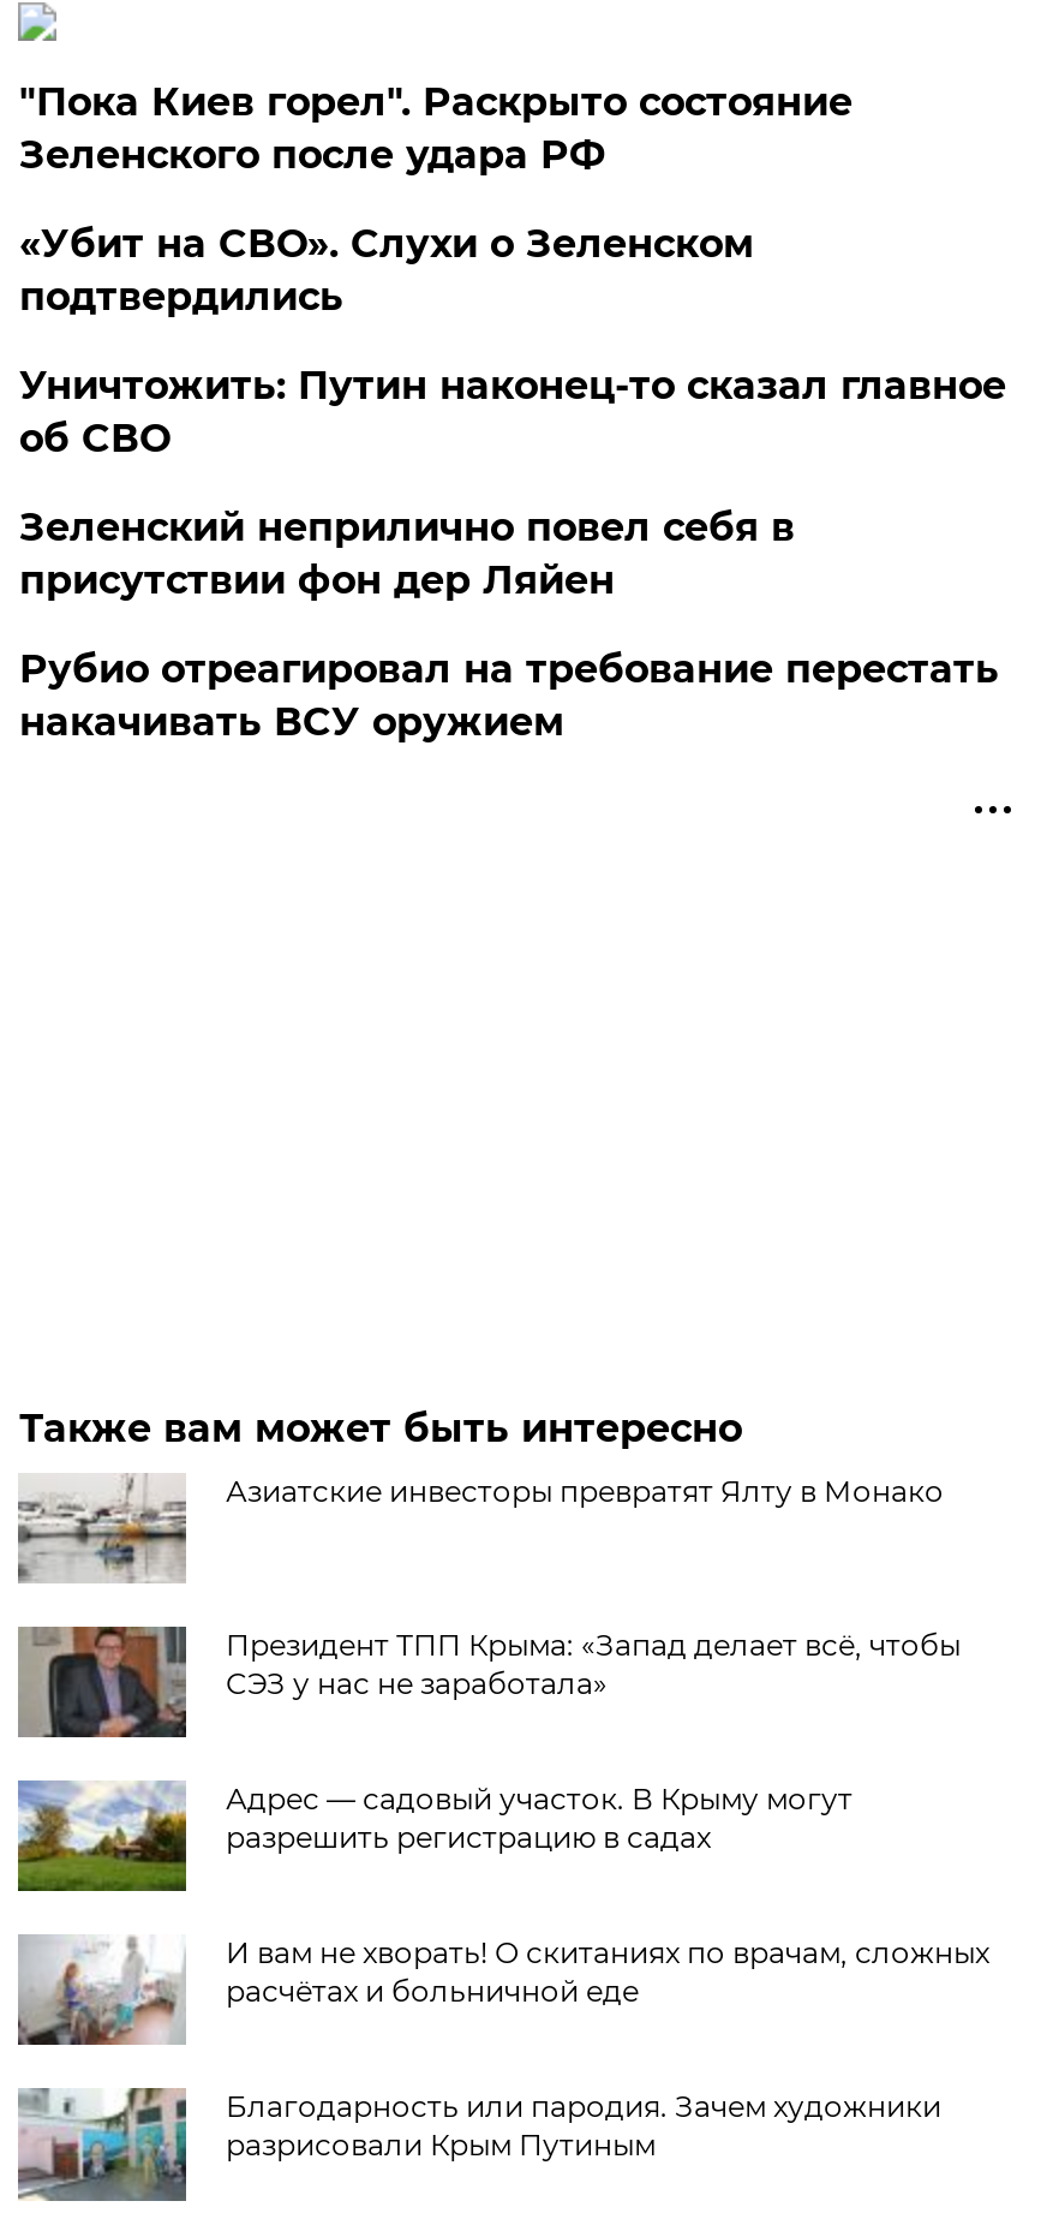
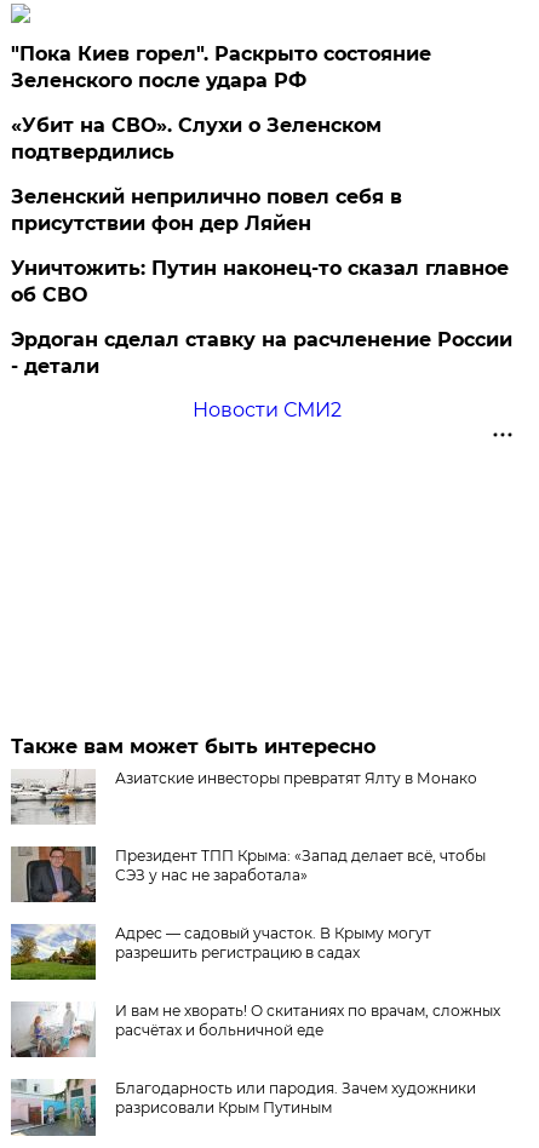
moved [19,363,1006,461] -> [11,257,509,306]: Уничтожить: Путин наконец-то сказал главное | об СВО
moved [19,504,795,603] -> [11,185,403,235]: Зеленский неприлично повел cебя в | присутствии фон дер Ляйен
[19,646,999,745] Рубио отреагировал на требование перестать | накачивать ВСУ оружием -> [11,328,513,421] Эрдоган сделал ставку на расчленение России | - детали | Новости СМИ2

